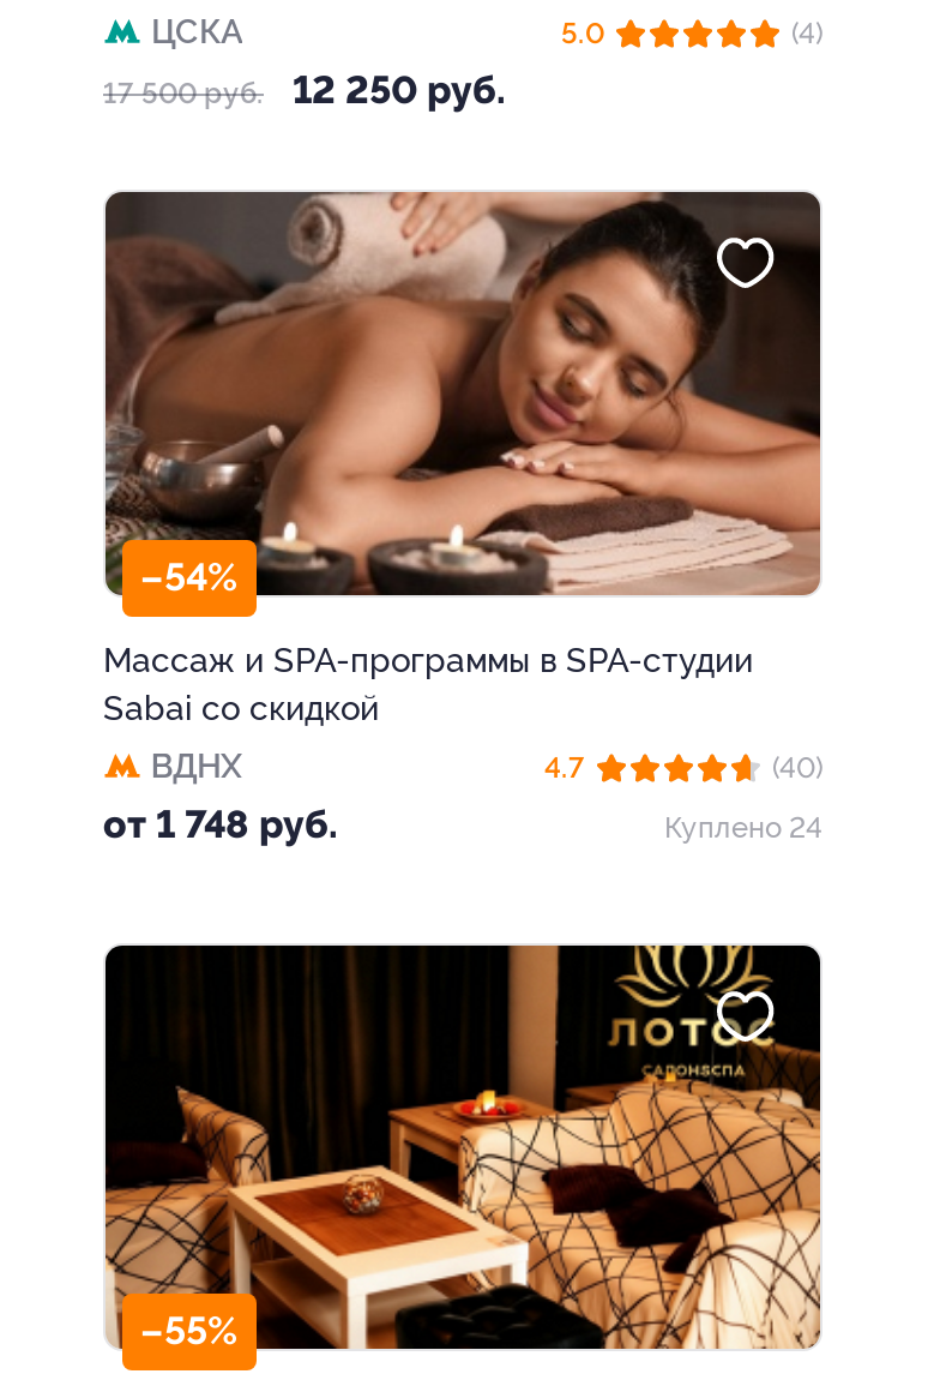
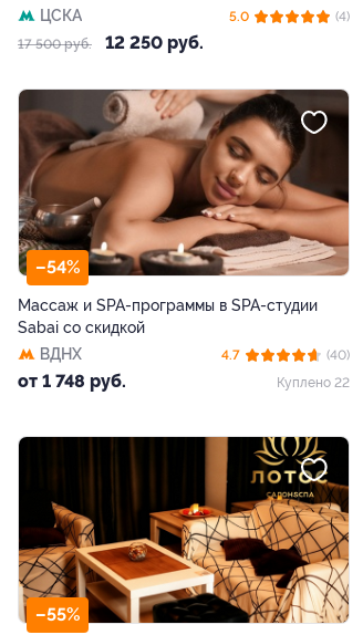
[664,811,822,845] Куплено 24 -> [277,375,350,390] Куплено 22

